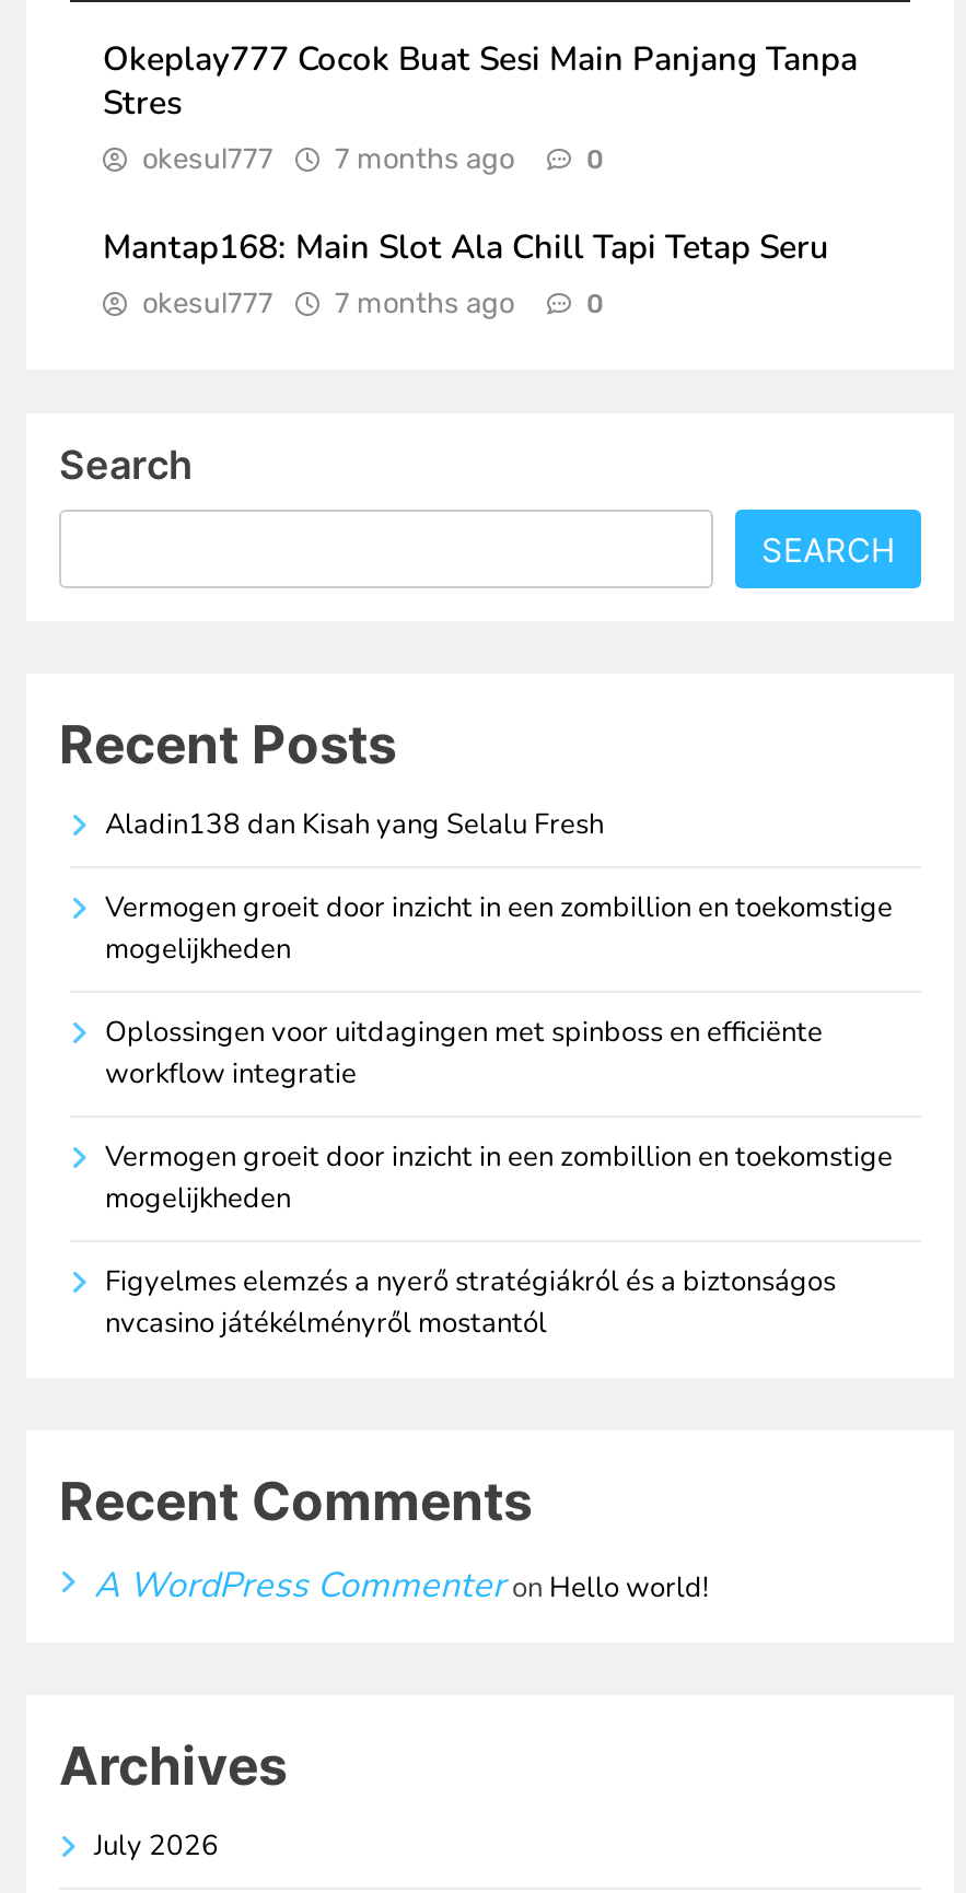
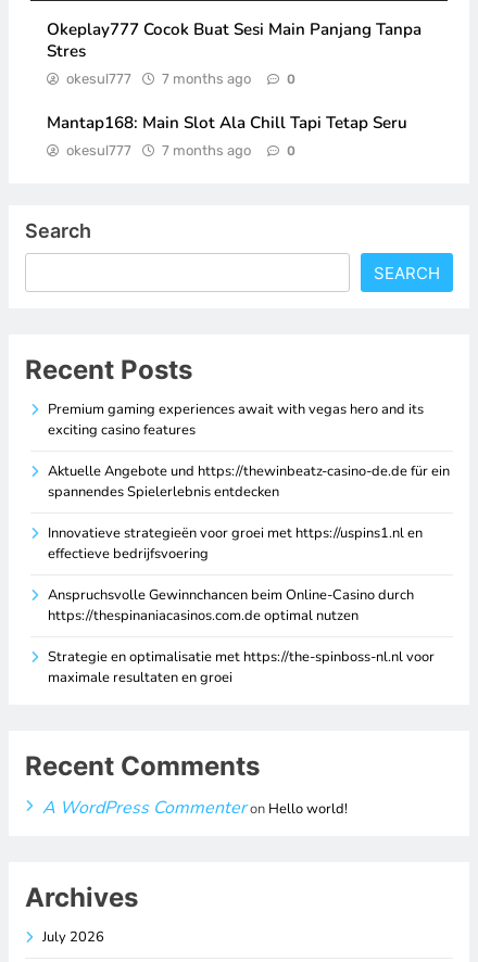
[105,804,604,843] Aladin138 dan Kisah yang Selalu Fresh -> [48,399,424,439] Premium gaming experiences await with vegas hero and its | exciting casino features
[105,887,893,968] Vermogen groeit door inzicht in een zombillion en toekomstige | mogelijkheden -> [48,461,450,501] Aktuelle Angebote und https://thewinbeatz-casino-de.de für ein | spannendes Spielerlebnis entdecken
[105,1012,823,1093] Oplossingen voor uitdagingen met spinboss en efficiënte | workflow integratie -> [48,523,423,563] Innovatieve strategieën voor groei met https://uspins1.nl en | effectieve bedrijfsvoering
[105,1136,893,1217] Vermogen groeit door inzicht in een zombillion en toekomstige | mogelijkheden -> [48,585,414,625] Anspruchsvolle Gewinnchancen beim Online-Casino durch | https://thespinaniacasinos.com.de optimal nutzen
[105,1261,836,1342] Figyelmes elemzés a nyerő stratégiákról és a biztonságos | nvcasino játékélményről mostantól -> [48,647,435,687] Strategie en optimalisatie met https://the-spinboss-nl.nl voor | maximale resultaten en groei

